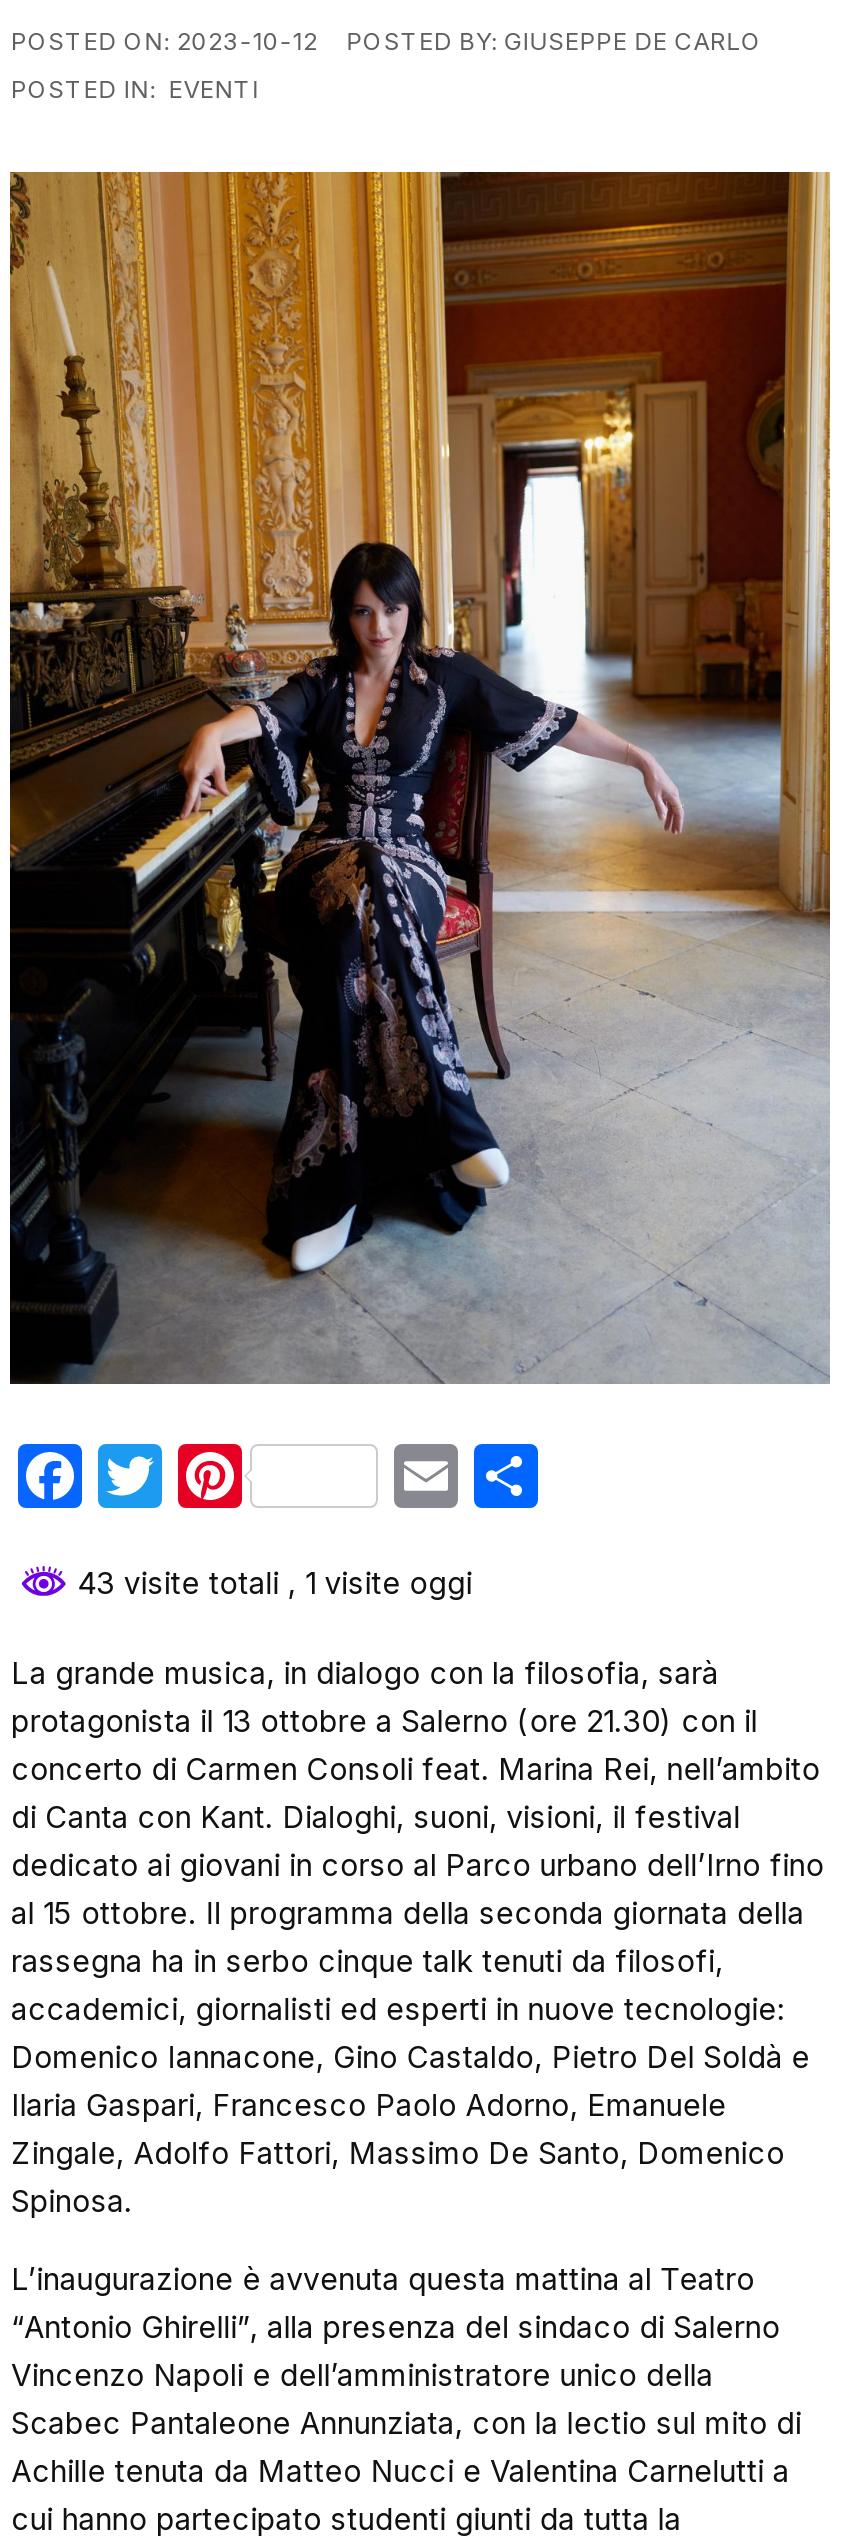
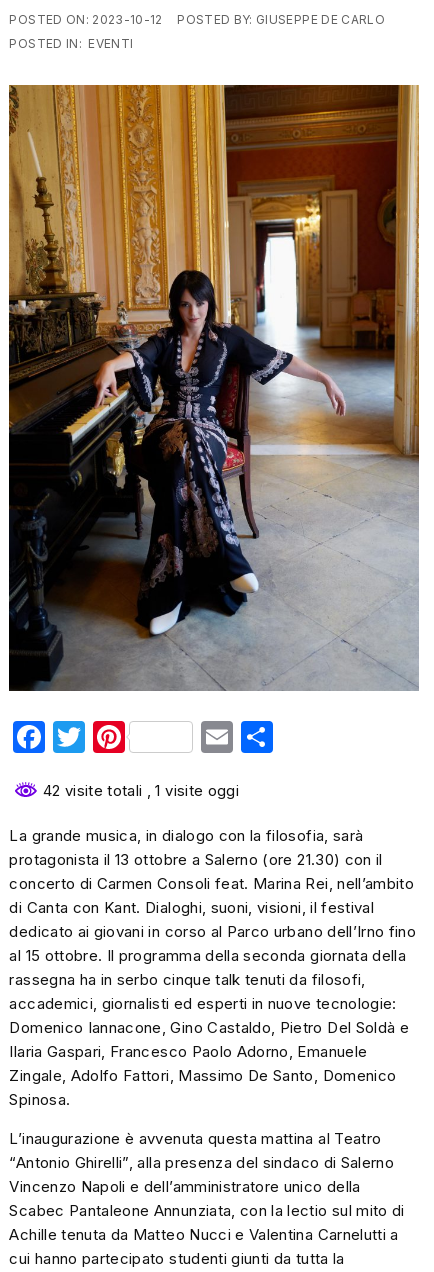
[69,1564,472,1602] 43 visite totali, 1 visite oggi -> [38,781,239,800] 42 visite totali, 1 visite oggi

